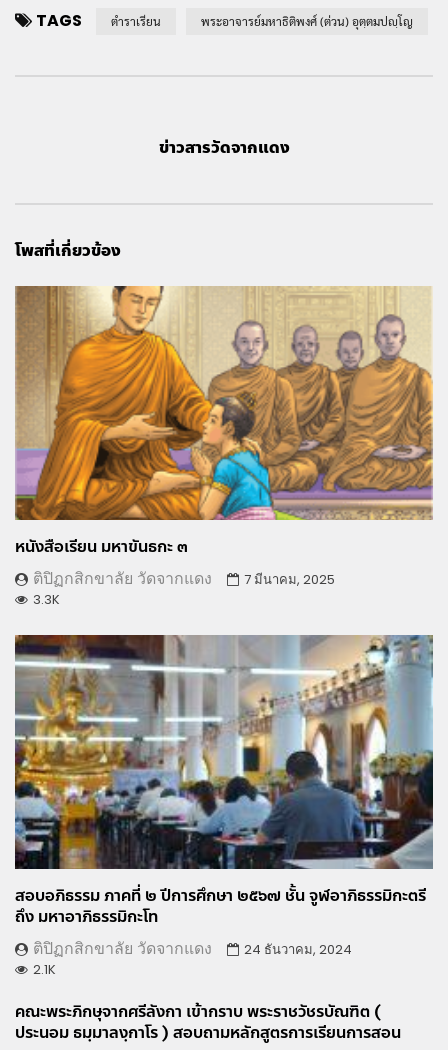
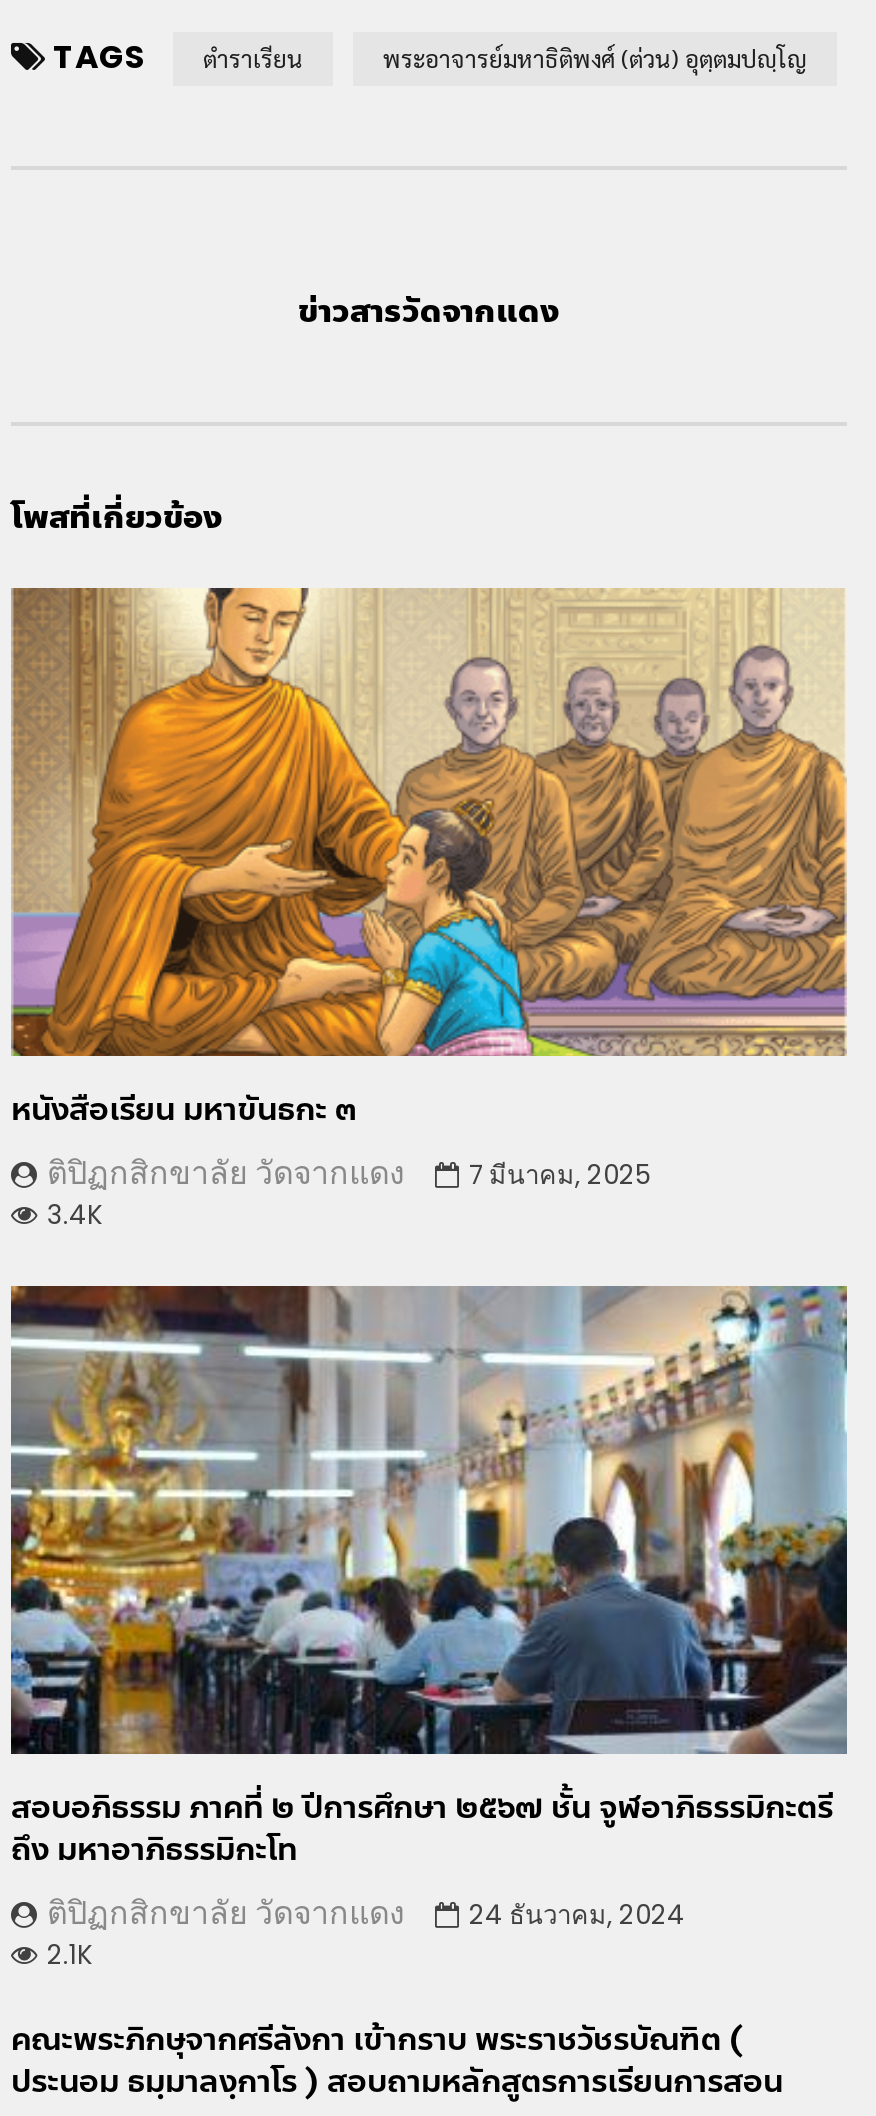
[33,590,60,609] 3.3K -> [47,1196,103,1234] 3.4K

